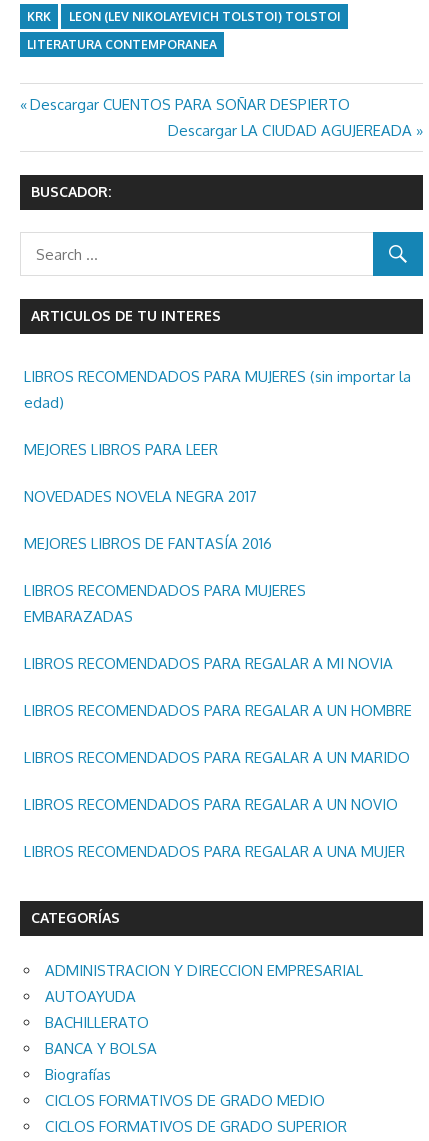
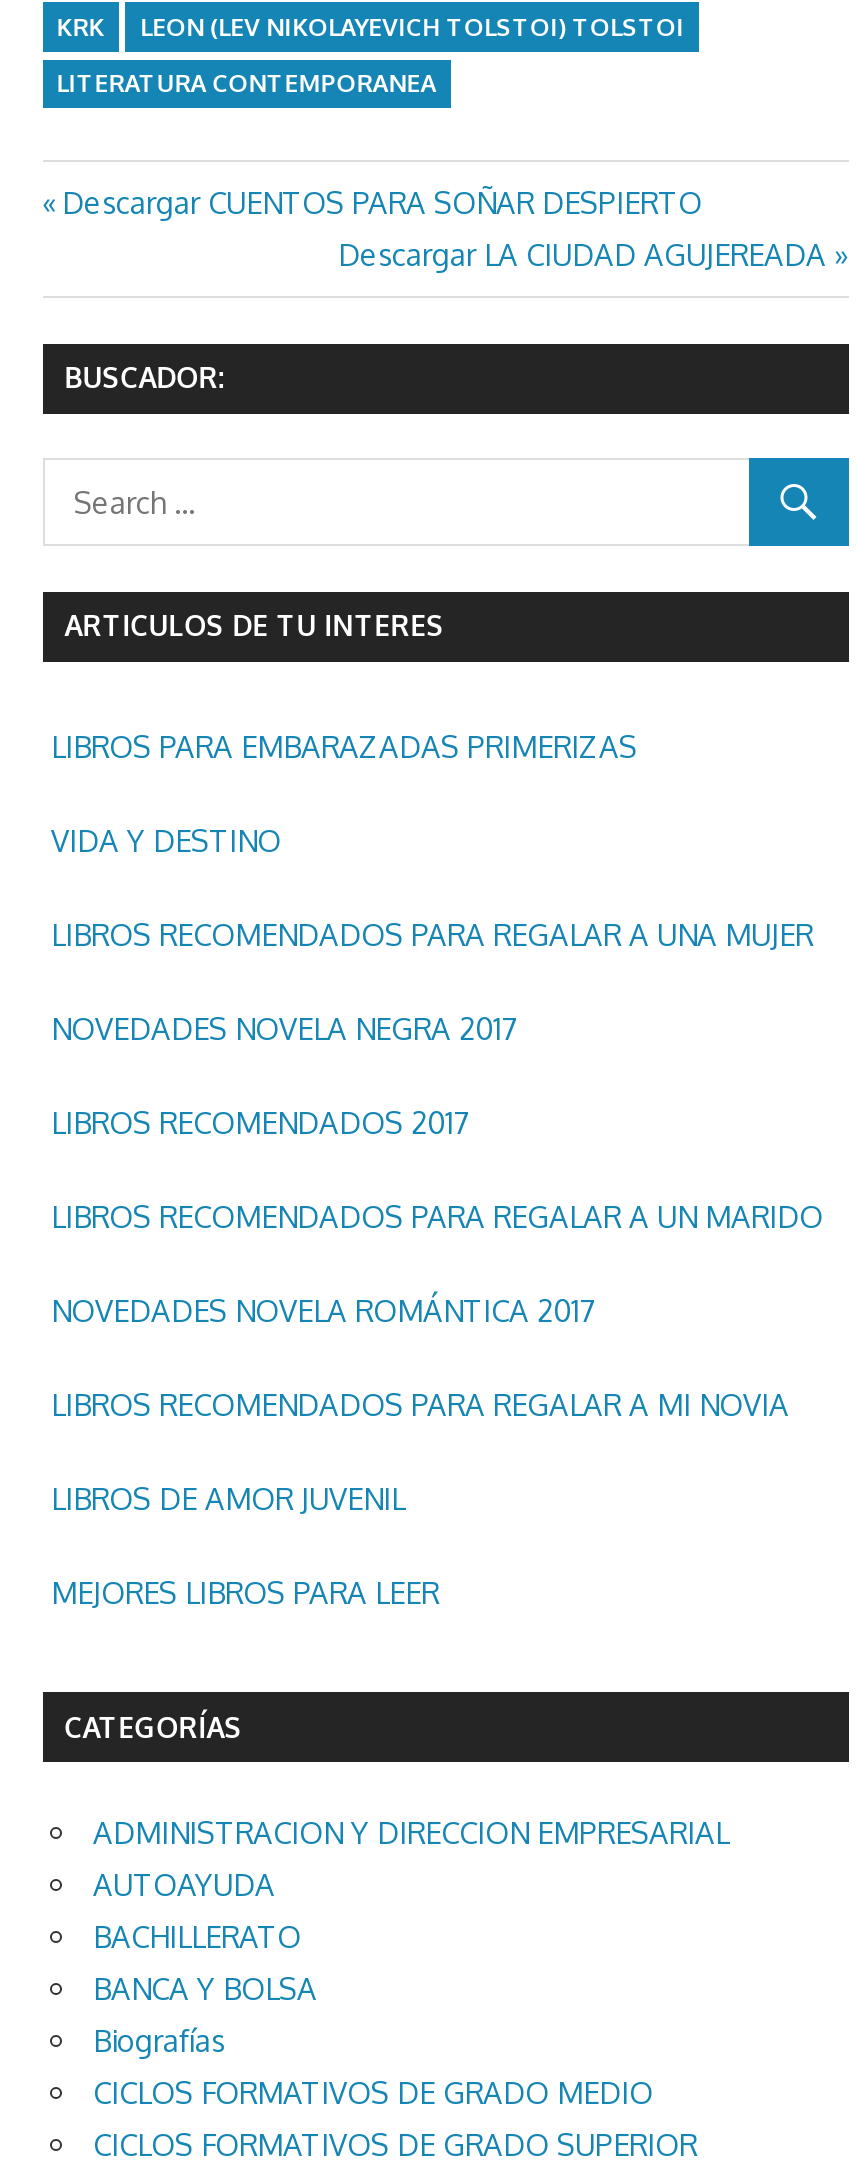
[24,367,411,412] LIBROS RECOMENDADOS PARA MUJERES (sin importar la | edad) -> [51,728,637,1518] LIBROS PARA EMBARAZADAS PRIMERIZAS | VIDA Y DESTINO | LIBROS RECOMENDADOS 2017 | NOVEDADES NOVELA ROMÁNTICA 2017 | LIBROS DE AMOR JUVENIL
moved [24,440,218,459] -> [51,1574,439,1612]: MEJORES LIBROS PARA LEER
moved [24,487,257,506] -> [51,1010,517,1048]: NOVEDADES NOVELA NEGRA 2017
[24,534,412,814] MEJORES LIBROS DE FANTASÍA 2016 | LIBROS RECOMENDADOS PARA MUJERES | EMBARAZADAS | LIBROS RECOMENDADOS PARA REGALAR A UN HOMBRE | LIBROS RECOMENDADOS PARA REGALAR A UN NOVIO -> none
moved [24,654,393,673] -> [51,1386,789,1424]: LIBROS RECOMENDADOS PARA REGALAR A MI NOVIA
moved [24,748,410,767] -> [51,1198,823,1236]: LIBROS RECOMENDADOS PARA REGALAR A UN MARIDO
moved [24,842,405,861] -> [51,916,813,954]: LIBROS RECOMENDADOS PARA REGALAR A UNA MUJER

